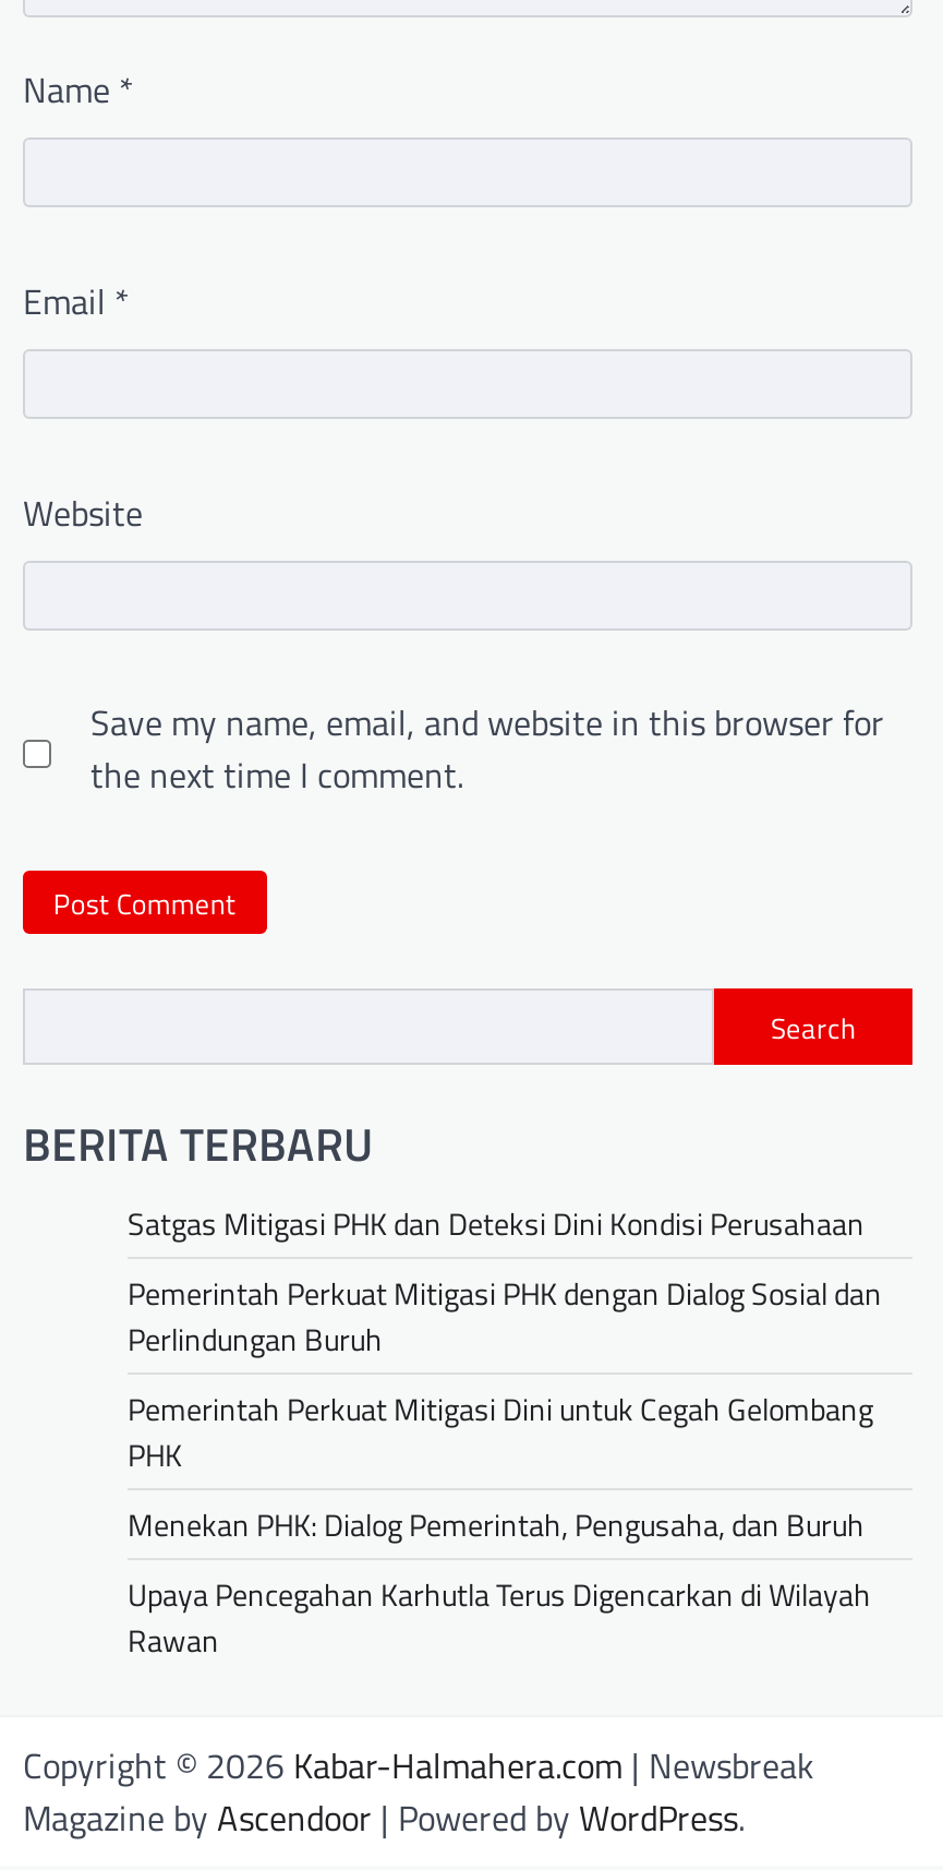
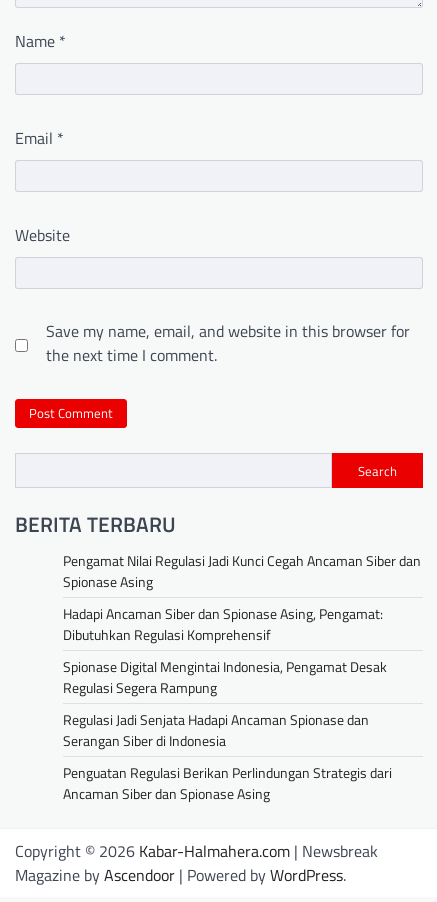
[128,1201,865,1247] Satgas Mitigasi PHK dan Deteksi Dini Kondisi Perusahaan -> [63,550,421,592] Pengamat Nilai Regulasi Jadi Kunci Cegah Ancaman Siber dan | Spionase Asing
[128,1271,882,1362] Pemerintah Perkuat Mitigasi PHK dengan Dialog Sosial dan | Perlindungan Buruh -> [63,603,383,645] Hadapi Ancaman Siber dan Spionase Asing, Pengamat: | Dibutuhkan Regulasi Komprehensif
[128,1386,873,1478] Pemerintah Perkuat Mitigasi Dini untuk Cegah Gelombang | PHK -> [63,656,387,698] Spionase Digital Mengintai Indonesia, Pengamat Desak | Regulasi Segera Rampung
[128,1502,865,1548] Menekan PHK: Dialog Pemerintah, Pengusaha, dan Buruh -> [63,709,369,751] Regulasi Jadi Senjata Hadapi Ancaman Spionase dan | Serangan Siber di Indonesia
[128,1572,871,1663] Upaya Pencegahan Karhutla Terus Digencarkan di Wilayah | Rawan -> [63,762,392,804] Penguatan Regulasi Berikan Perlindungan Strategis dari | Ancaman Siber dan Spionase Asing

